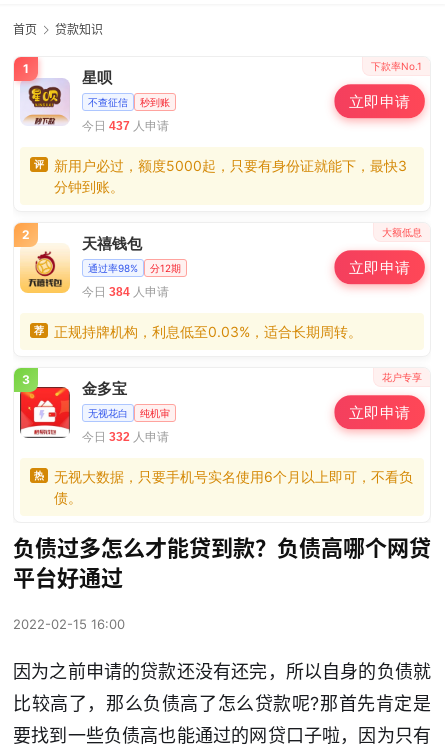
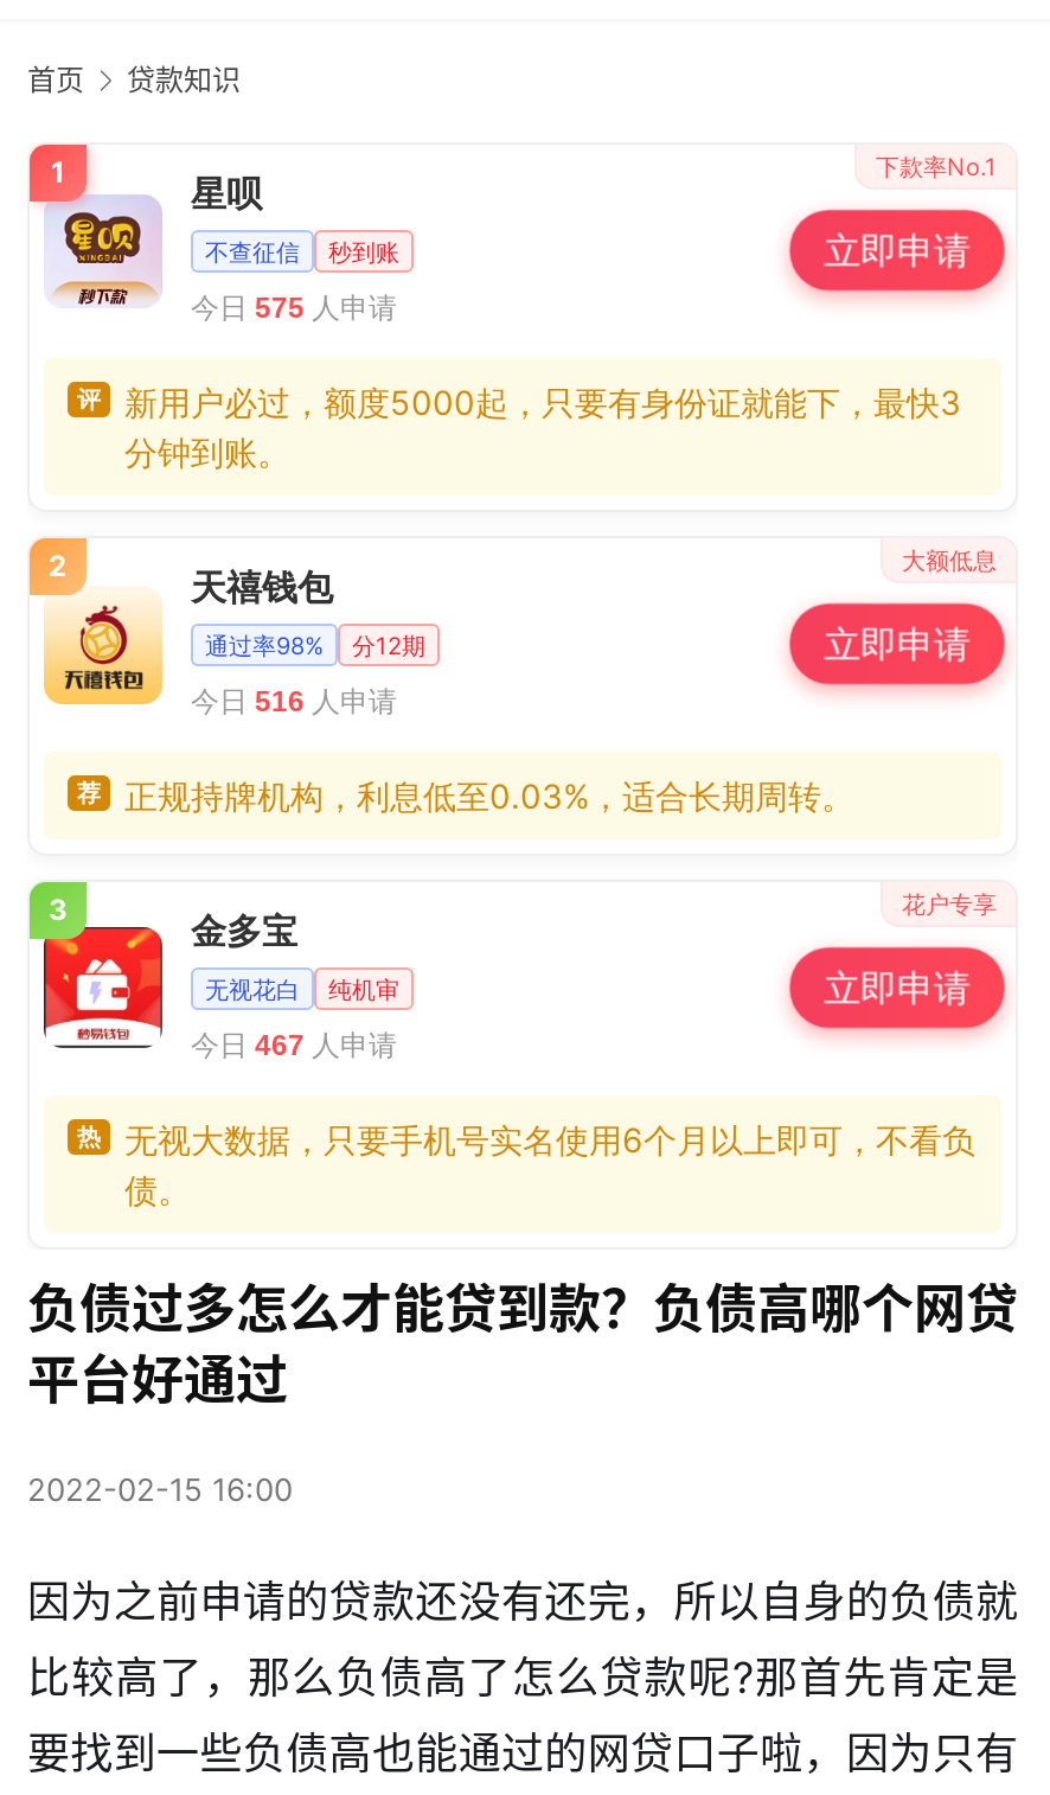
[82,118,169,133] 今日437人申请 -> [191,290,397,325] 今日575人申请
[82,284,169,299] 今日384人申请 -> [191,683,397,719] 今日516人申请
[82,429,169,444] 今日332人申请 -> [191,1027,397,1063] 今日467人申请

